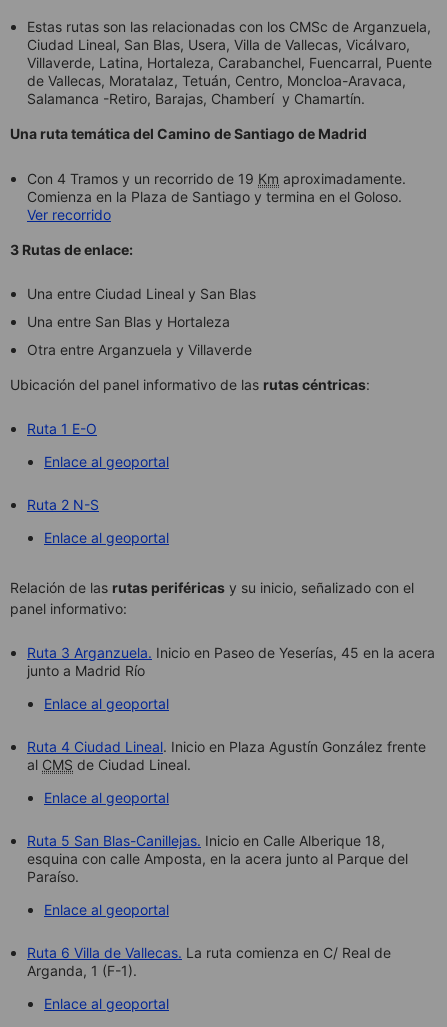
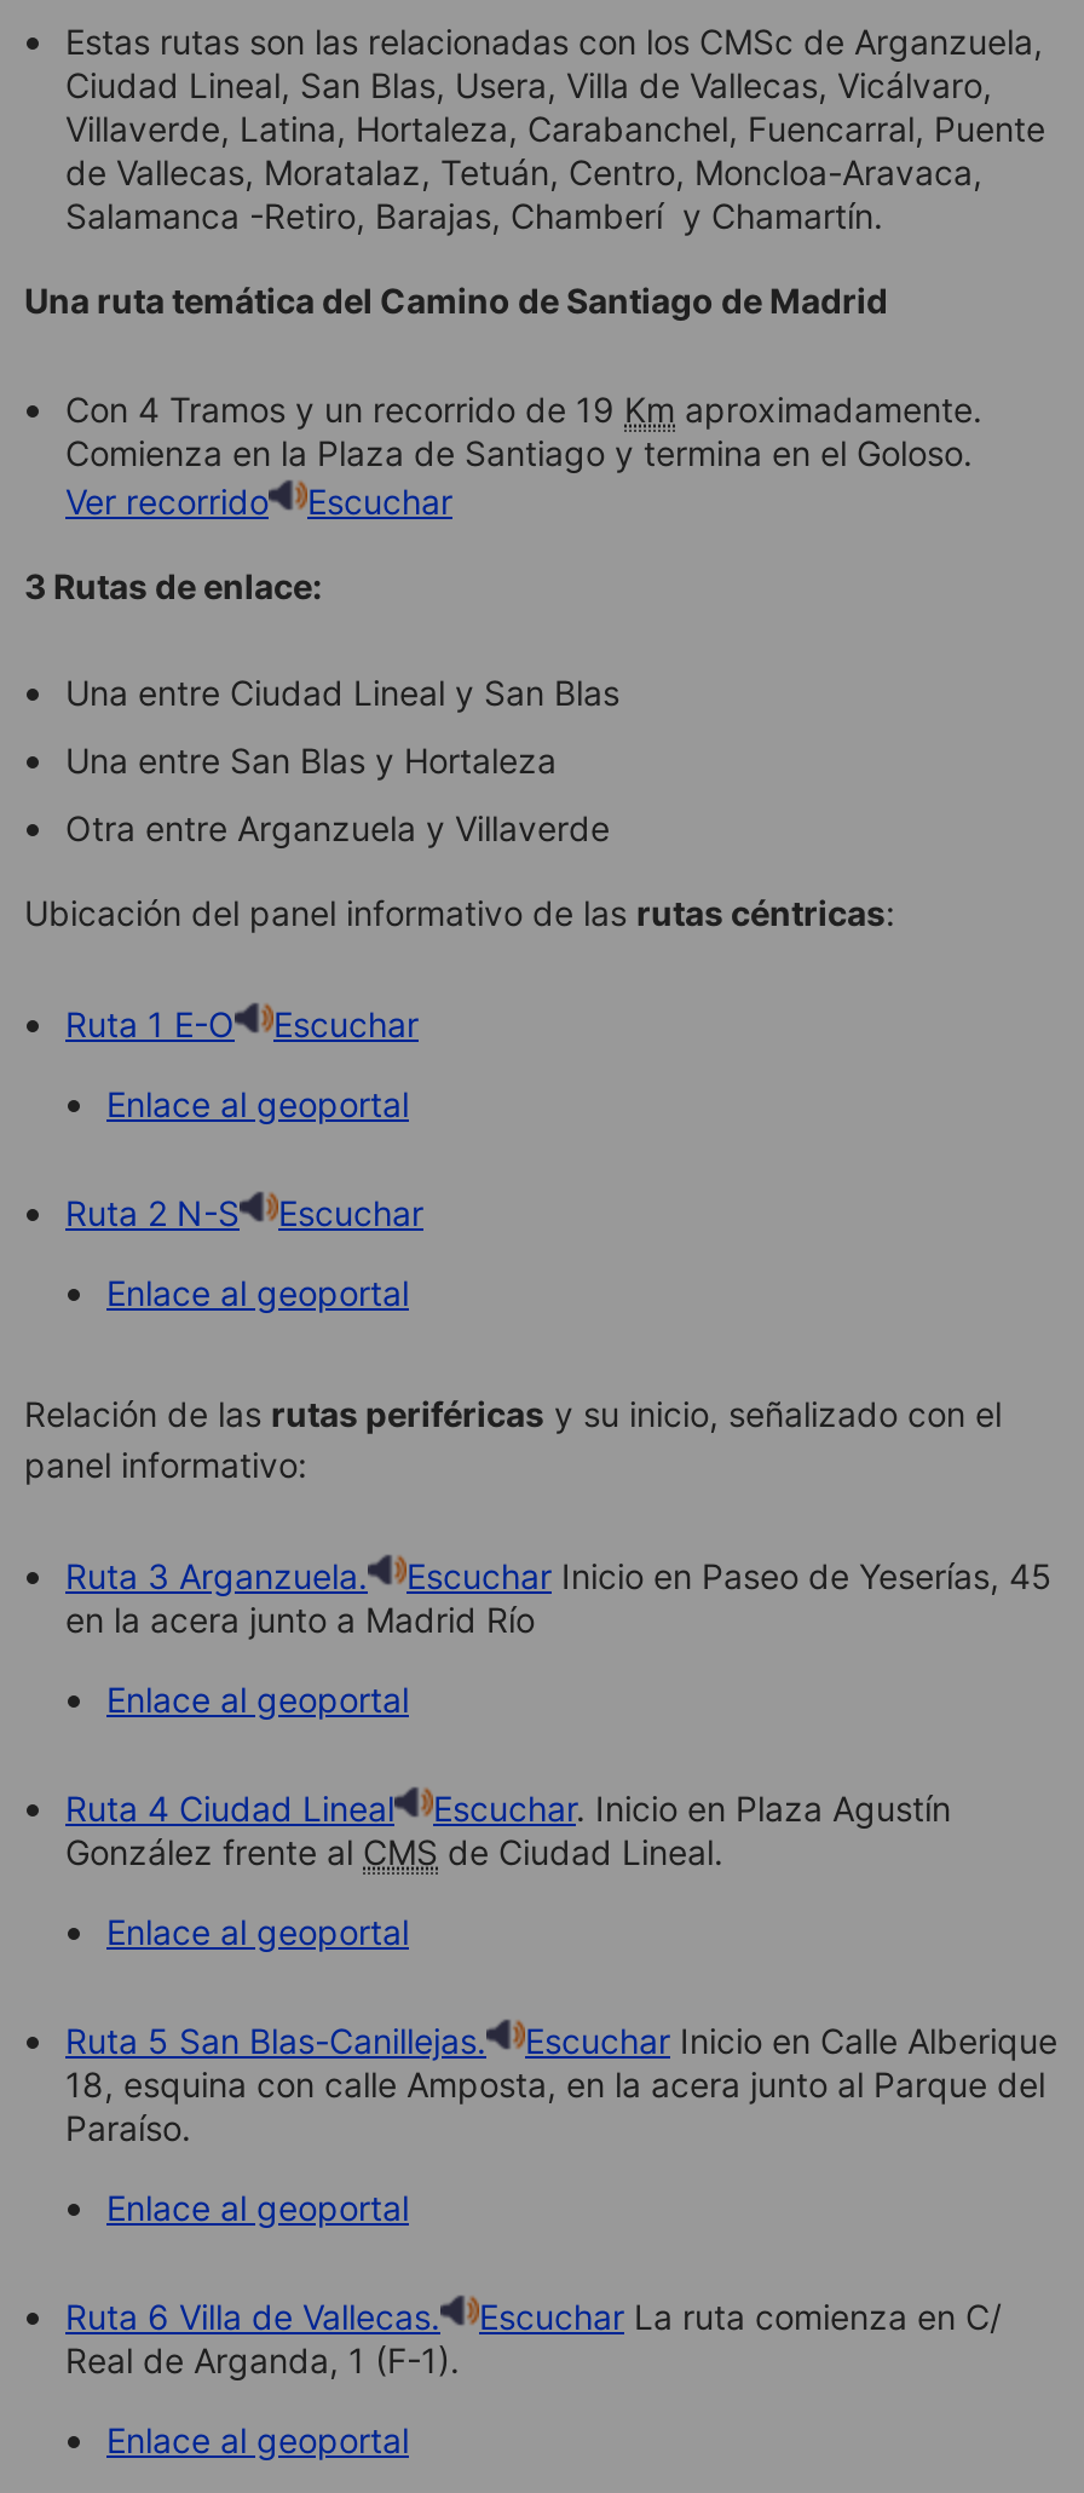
none -> [307,480,452,522] Escuchar
none -> [273,1003,419,1044] Escuchar
none -> [278,1192,423,1233] Escuchar
[27,644,435,679] Ruta 3 Arganzuela. Inicio en Paseo de Yeserías, 45 en la acera | junto a Madrid Río -> [65,1555,1053,1640] Ruta 3 Arganzuela. | Escuchar Inicio en Paseo de Yeserías, 45 | en la acera junto a Madrid Río
[27,738,426,773] Ruta 4 Ciudad Lineal. Inicio en Plaza Agustín González frente | al CMS de Ciudad Lineal. -> [65,1787,951,1872] Ruta 4 Ciudad Lineal | Escuchar. Inicio en Plaza Agustín | González frente al CMS de Ciudad Lineal.
[27,832,408,867] Ruta 5 San Blas-Canillejas. Inicio en Calle Alberique 18, | esquina con calle Amposta, en la acera junto al Parque del -> [65,2020,1057,2105] Ruta 5 San Blas-Canillejas. | Escuchar Inicio en Calle Alberique | 18, esquina con calle Amposta, en la acera junto al Parque del
[27,944,391,979] Ruta 6 Villa de Vallecas. La ruta comienza en C/ Real de | Arganda, 1 (F-1). -> [65,2296,1002,2380] Ruta 6 Villa de Vallecas. | Escuchar La ruta comienza en C/ | Real de Arganda, 1 (F-1).

